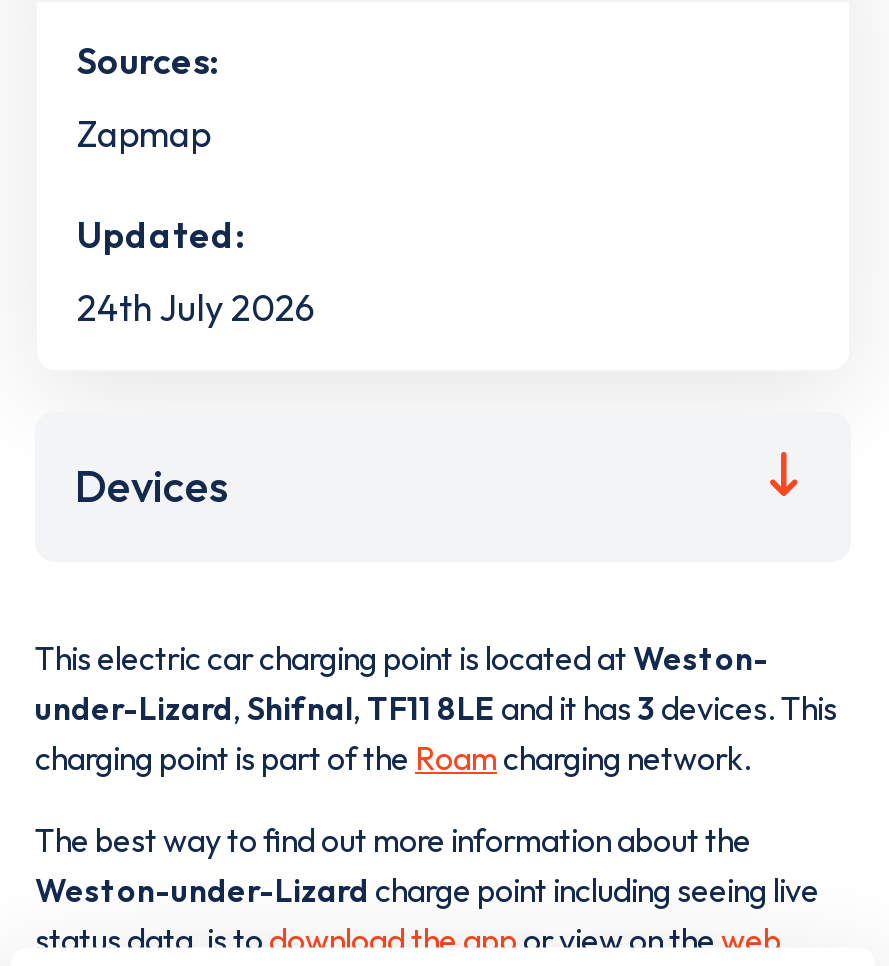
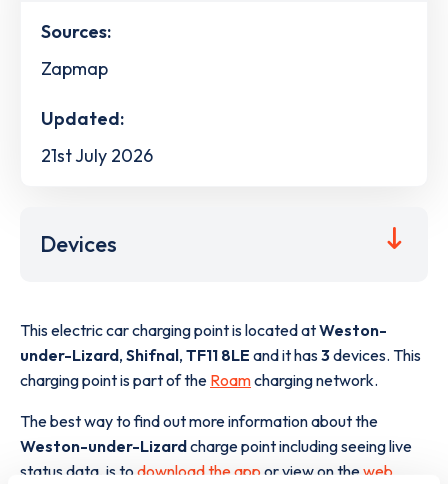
[77,286,315,332] 24th July 2026 -> [41,144,153,167] 21st July 2026

